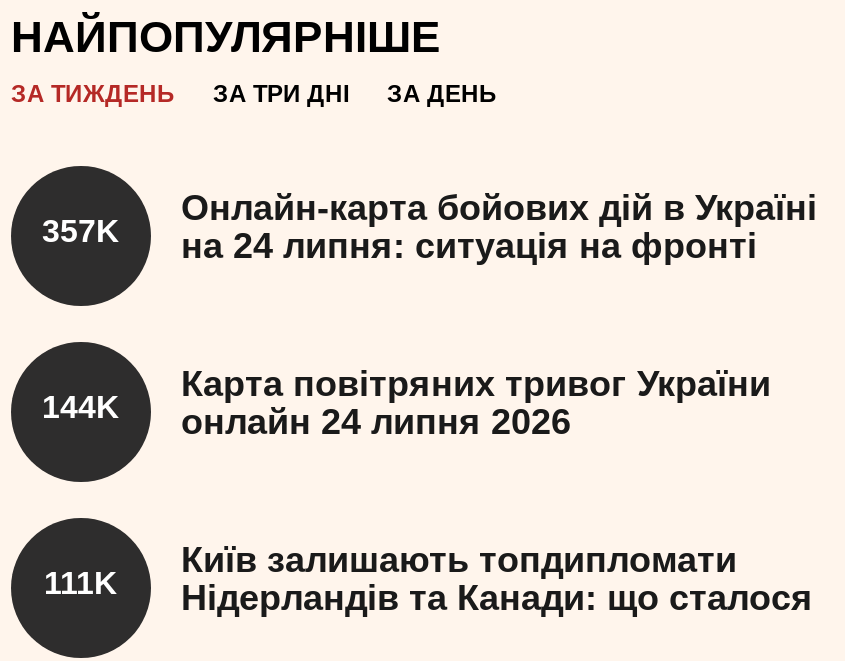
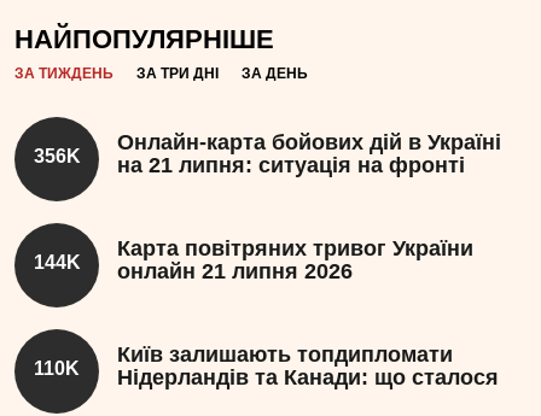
[42,214,120,248] 357K -> [33,146,80,166] 356K
[181,227,757,267] на 24 липня: ситуація на фронті -> [117,154,465,178] на 21 липня: ситуація на фронті
[42,390,571,443] 144K онлайн 24 липня 2026 -> [33,252,353,284] 144K онлайн 21 липня 2026
[44,566,813,619] 111K Нідерландів та Канади: що сталося -> [34,358,499,390] 110K Нідерландів та Канади: що сталося

